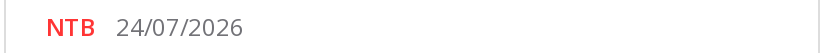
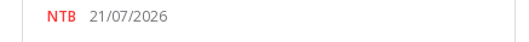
[46,10,244,44] NTB 24/07/2026 -> [47,6,167,26] NTB 21/07/2026

